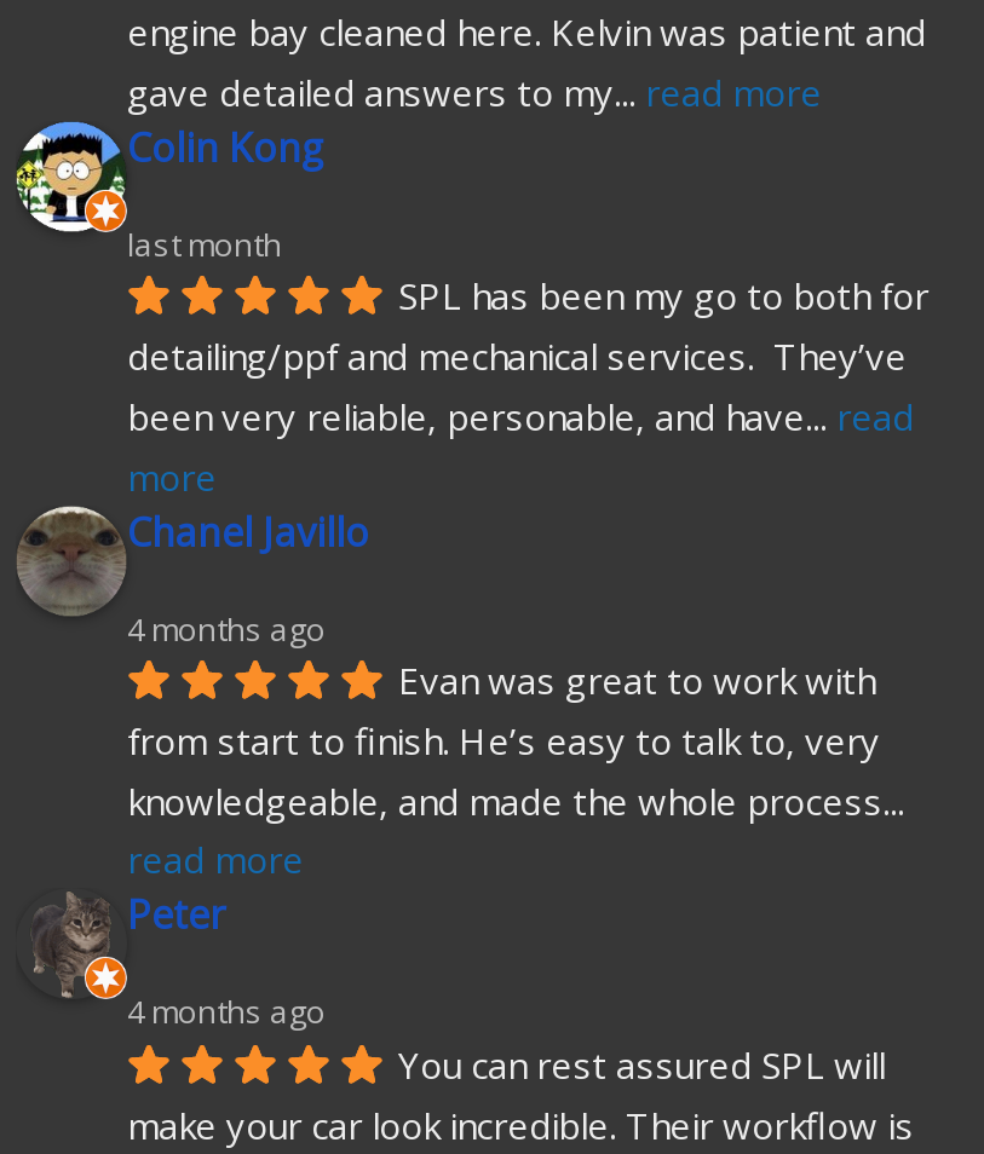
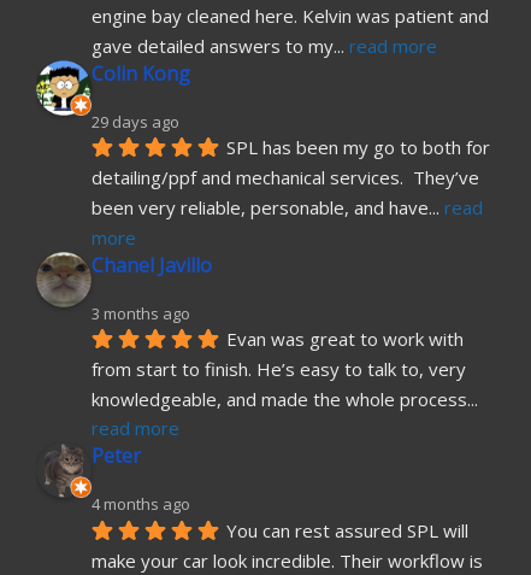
[127,222,282,265] last month -> [92,110,179,132] 29 days ago
[127,606,326,650] 4 months ago -> [92,302,190,324] 3 months ago

